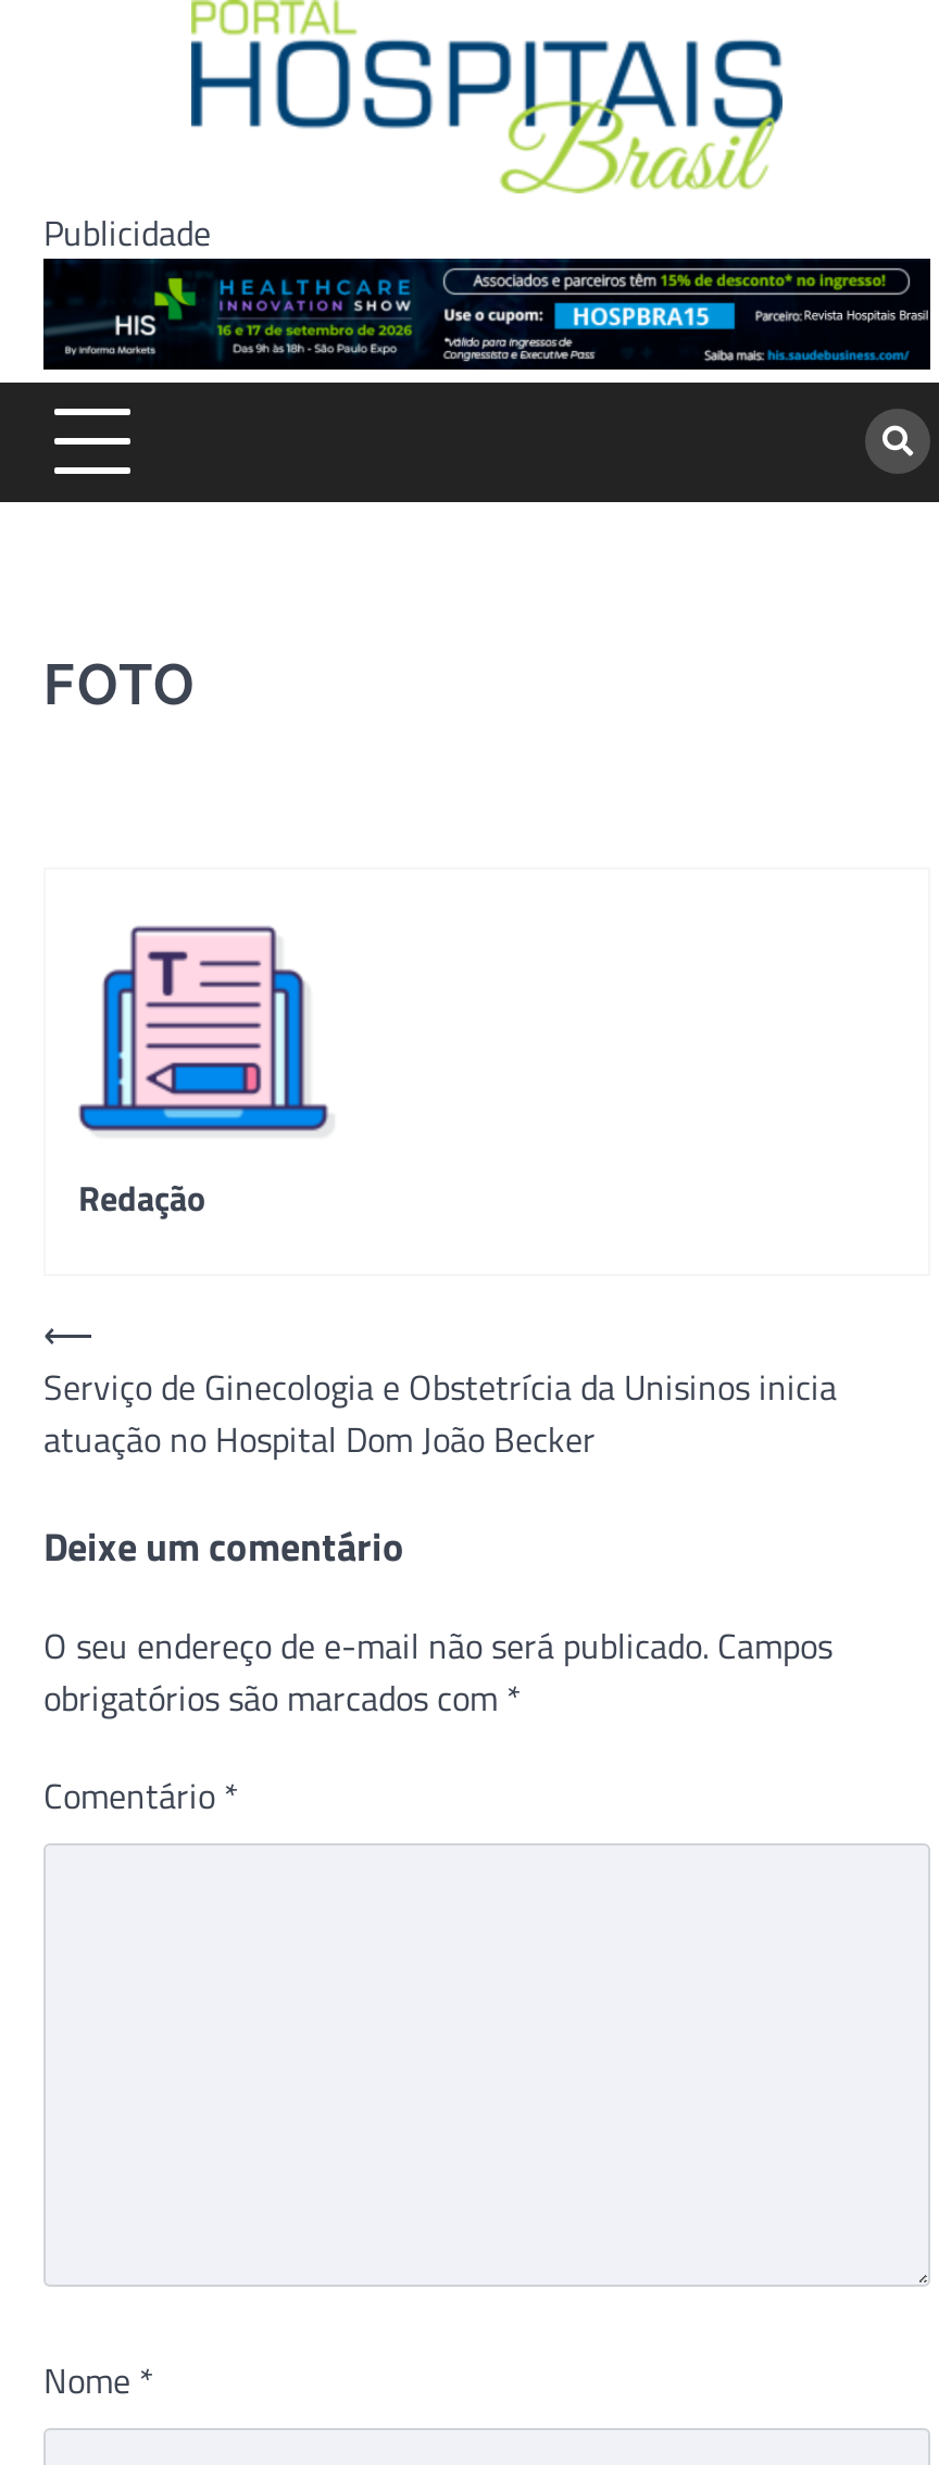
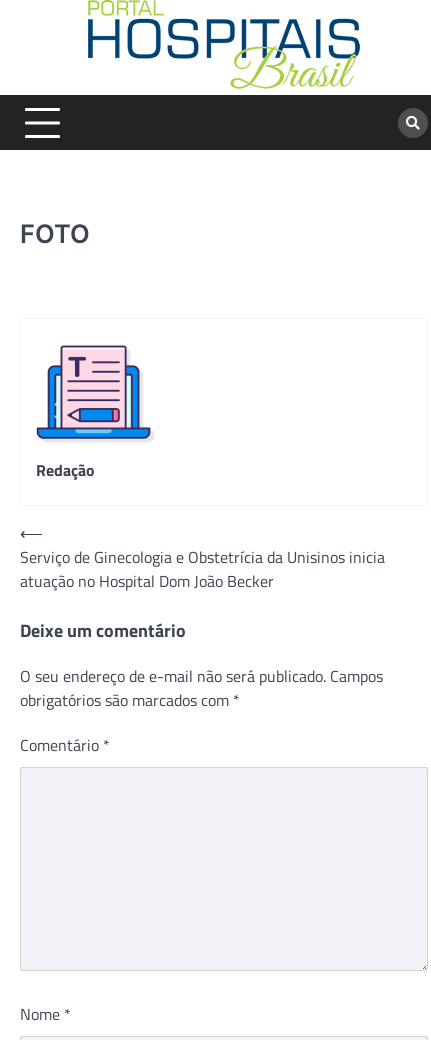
[43,207,211,259] Publicidade -> none

